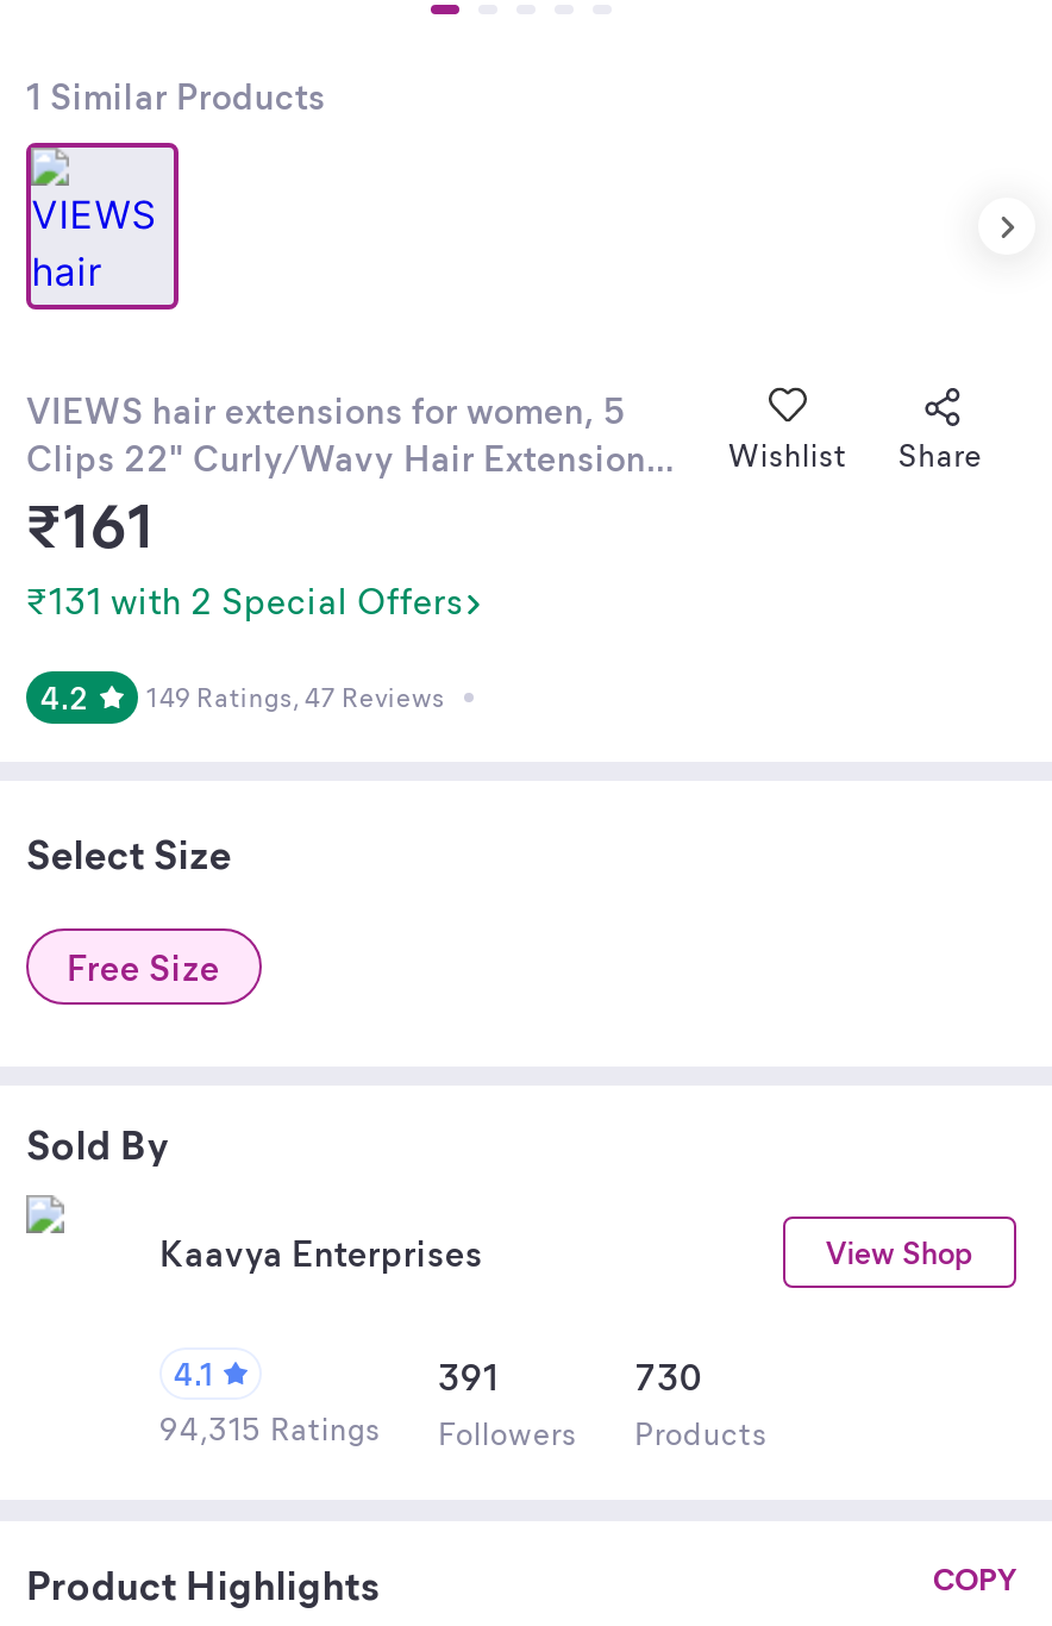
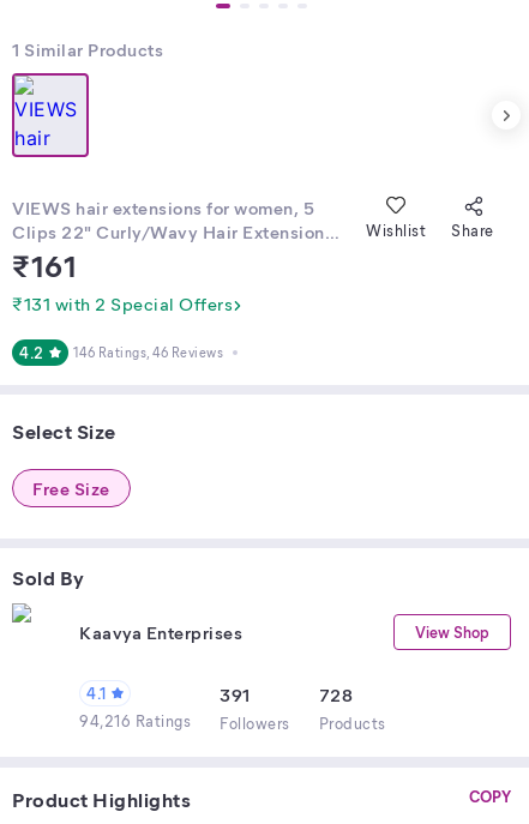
[146,678,445,714] 149 Ratings, 47 Reviews -> [73,343,223,361] 146 Ratings, 46 Reviews
[634,1352,702,1400] 730 -> [318,682,353,706] 728
[159,1407,768,1452] 94,315 Ratings Followers Products -> [79,710,386,733] 94,216 Ratings Followers Products

